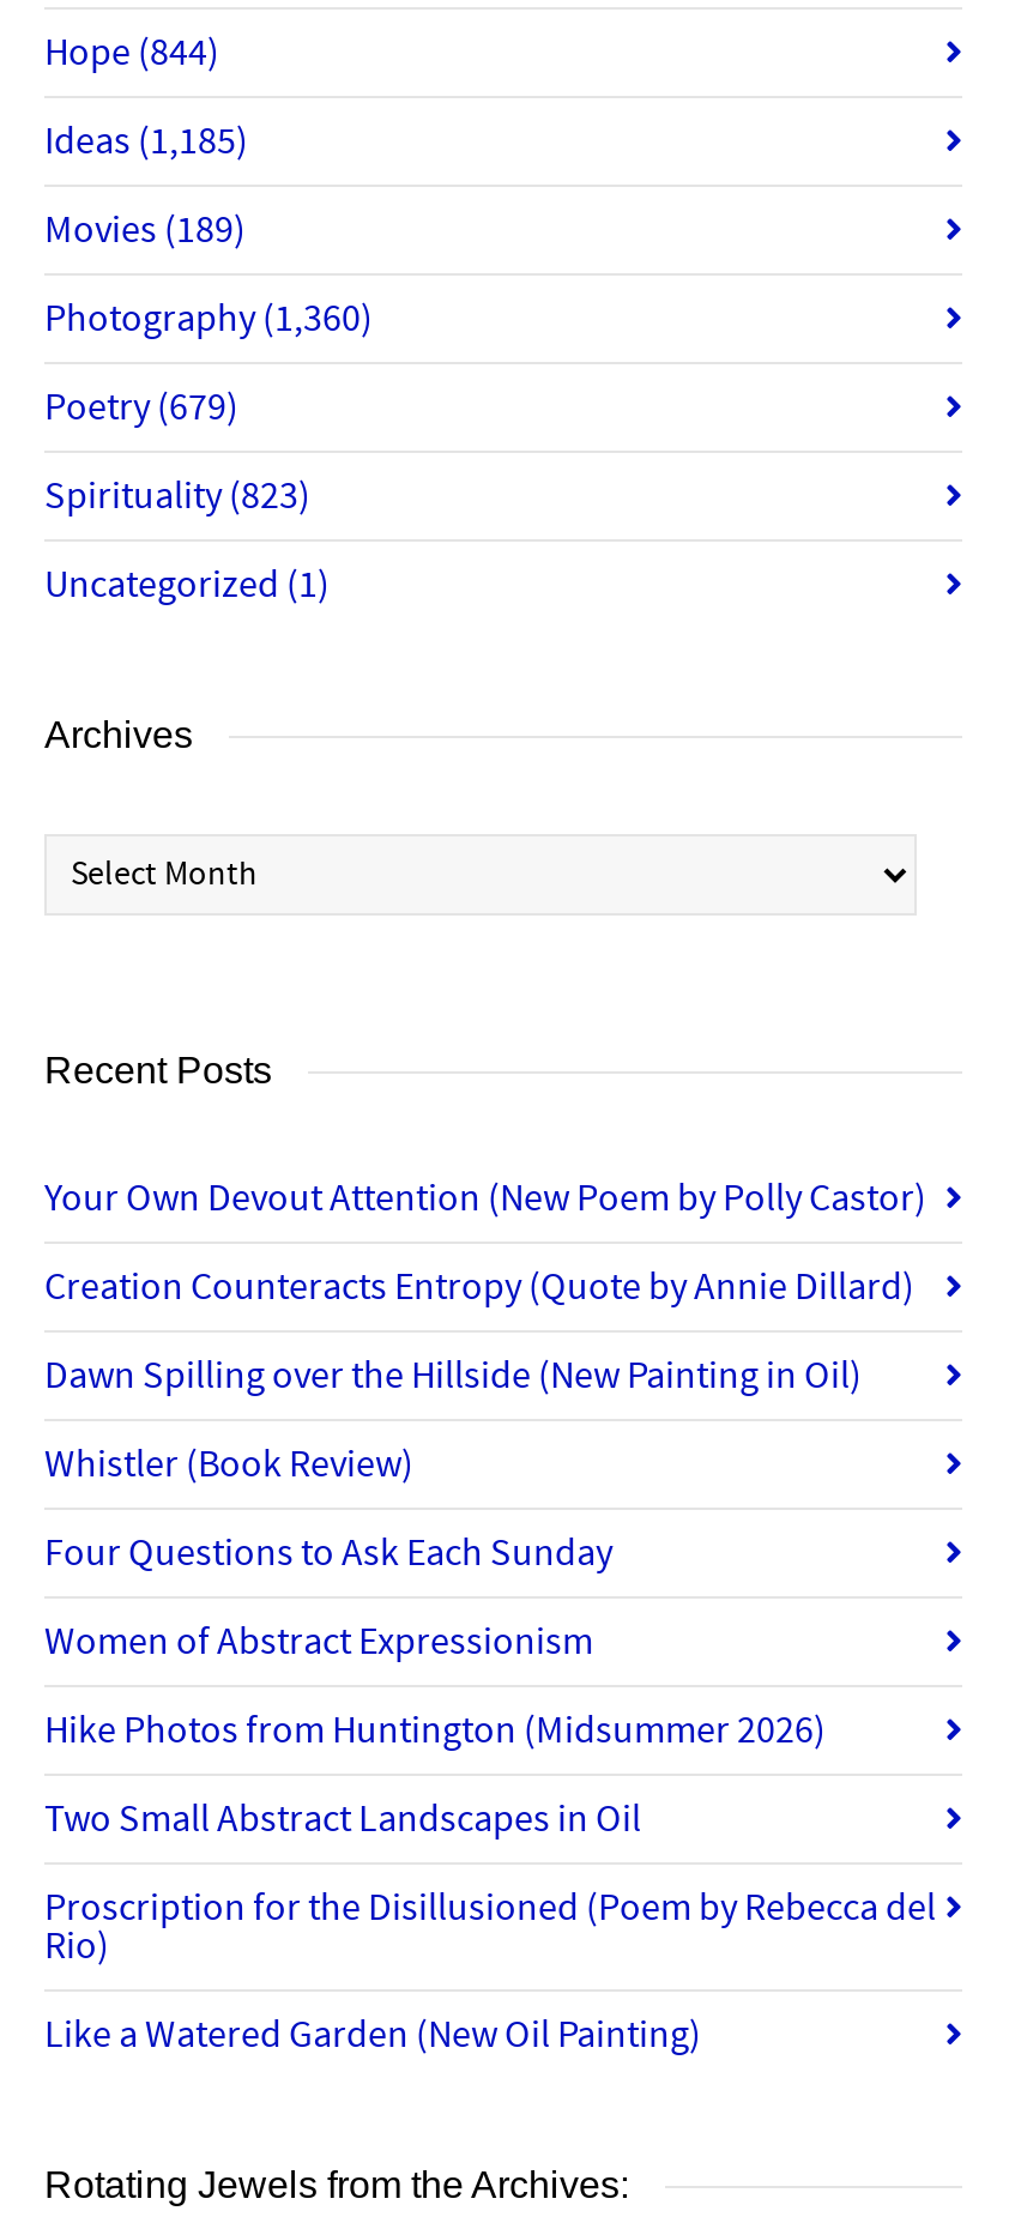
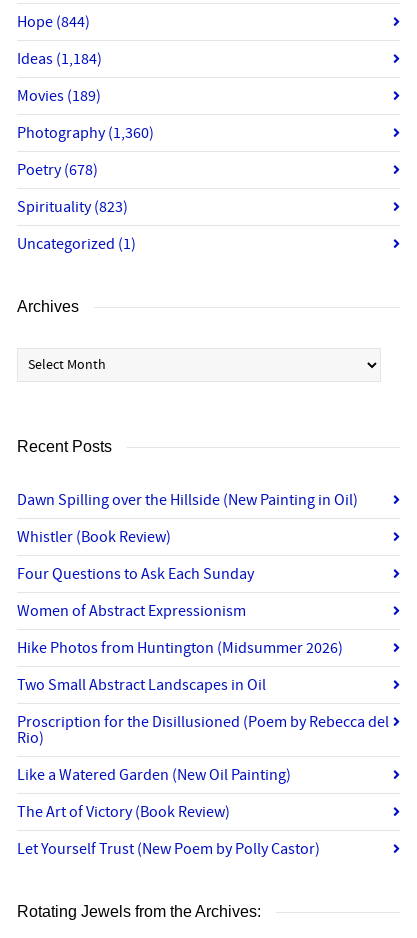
[44,119,248,167] Ideas (1,185) -> [17,49,102,69] Ideas (1,184)
[44,385,238,433] Poetry (679) -> [17,160,98,180] Poetry (678)
[44,1176,926,1312] Your Own Devout Attention (New Poem by Polly Castor) | Creation Counteracts Entropy (Quote by Annie Dillard) -> none
moved [44,1353,936,2060] -> [17,490,389,785]: Dawn Spilling over the Hillside (New Painting in Oil) | Whistler (Book Review) | Four Questions to Ask Each Sunday | ... | Rio) | Like a Watered Garden (New Oil Painting)
none -> [17,802,320,859] The Art of Victory (Book Review) | Let Yourself Trust (New Poem by Polly Castor)

